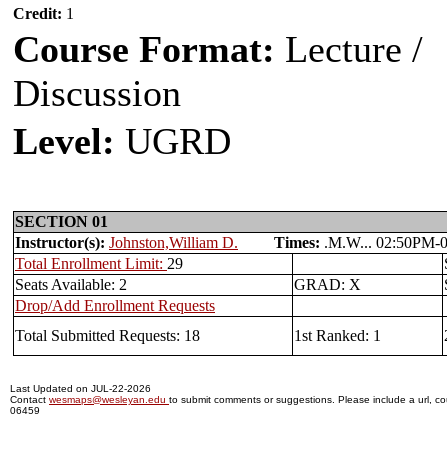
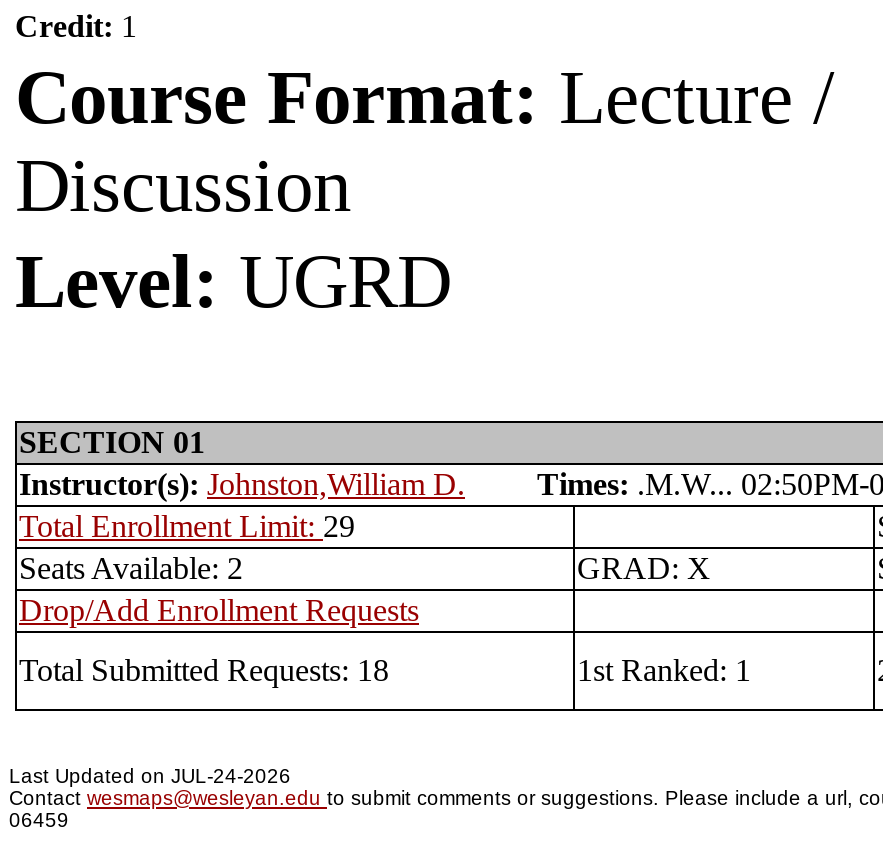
[10,383,151,394] Last Updated on JUL-22-2026 -> [9,765,291,787] Last Updated on JUL-24-2026

